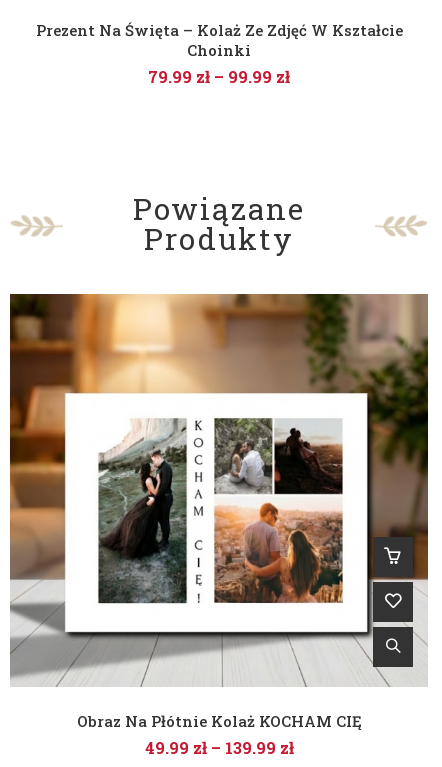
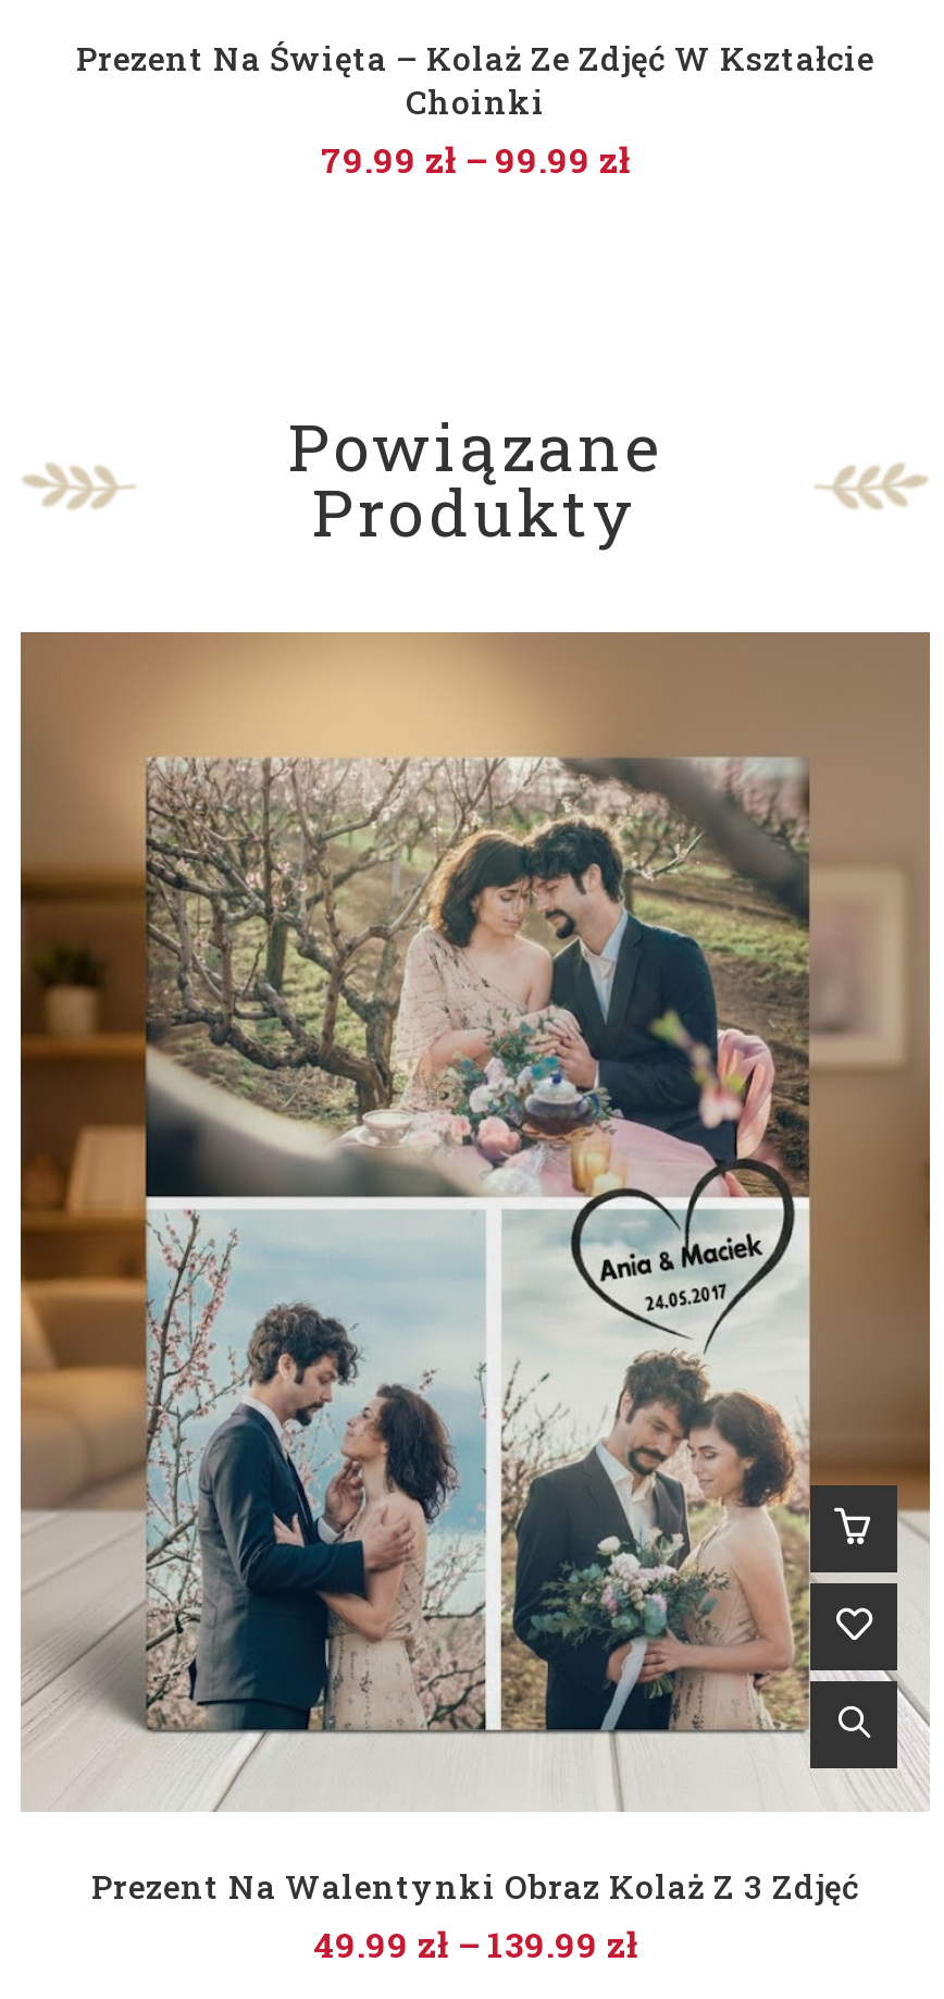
[10,294,428,731] [image] | Obraz Na Płótnie Kolaż KOCHAM CIĘ -> [18,631,932,1907] [image] | Prezent Na Walentynki Obraz Kolaż Z 3 Zdjęć

